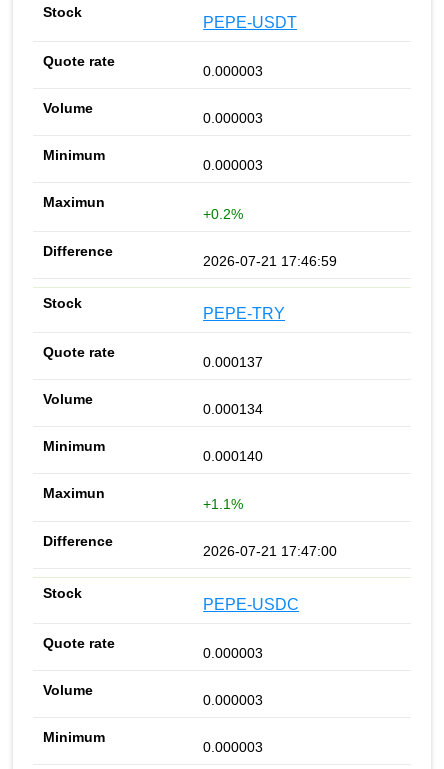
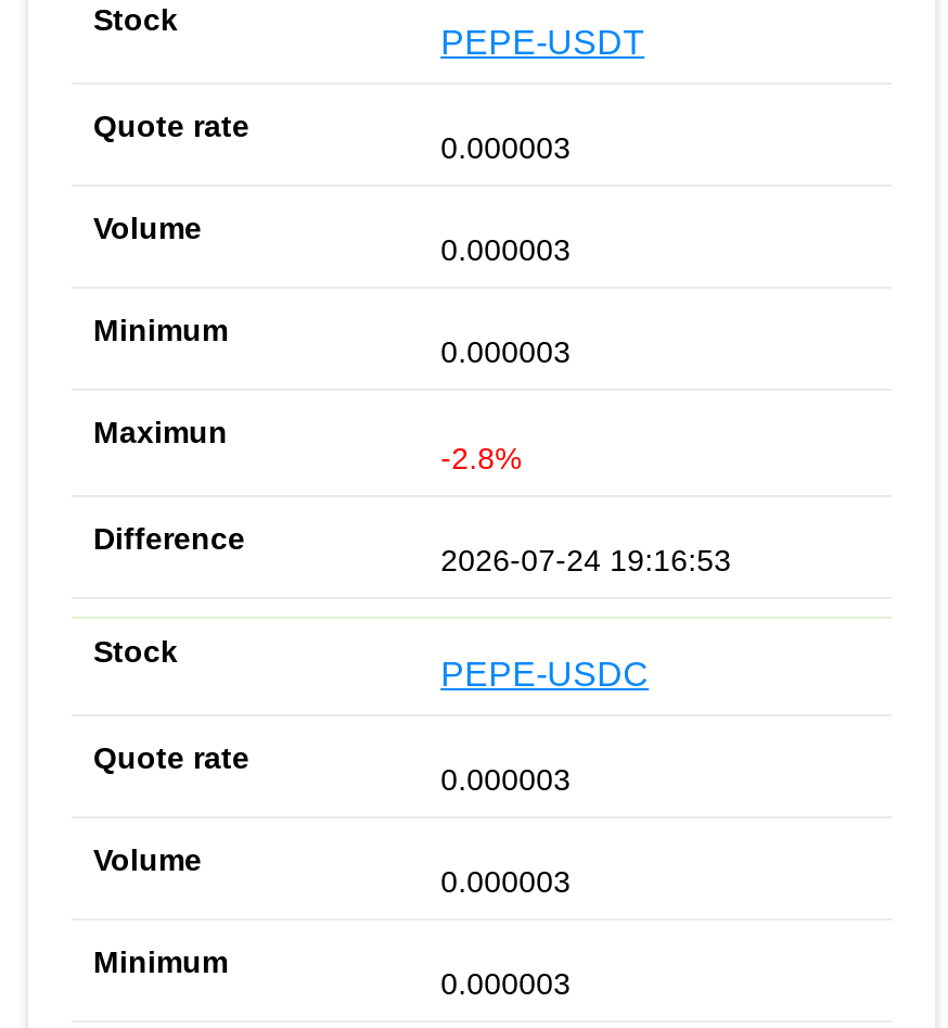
[203,206,337,559] +0.2% | 2026-07-21 17:46:59 | PEPE-TRY | 0.000137 | 0.000134 | 0.000140 | +1.1% | 2026-07-21 17:47:00 -> [441,440,731,577] -2.8% | 2026-07-24 19:16:53

